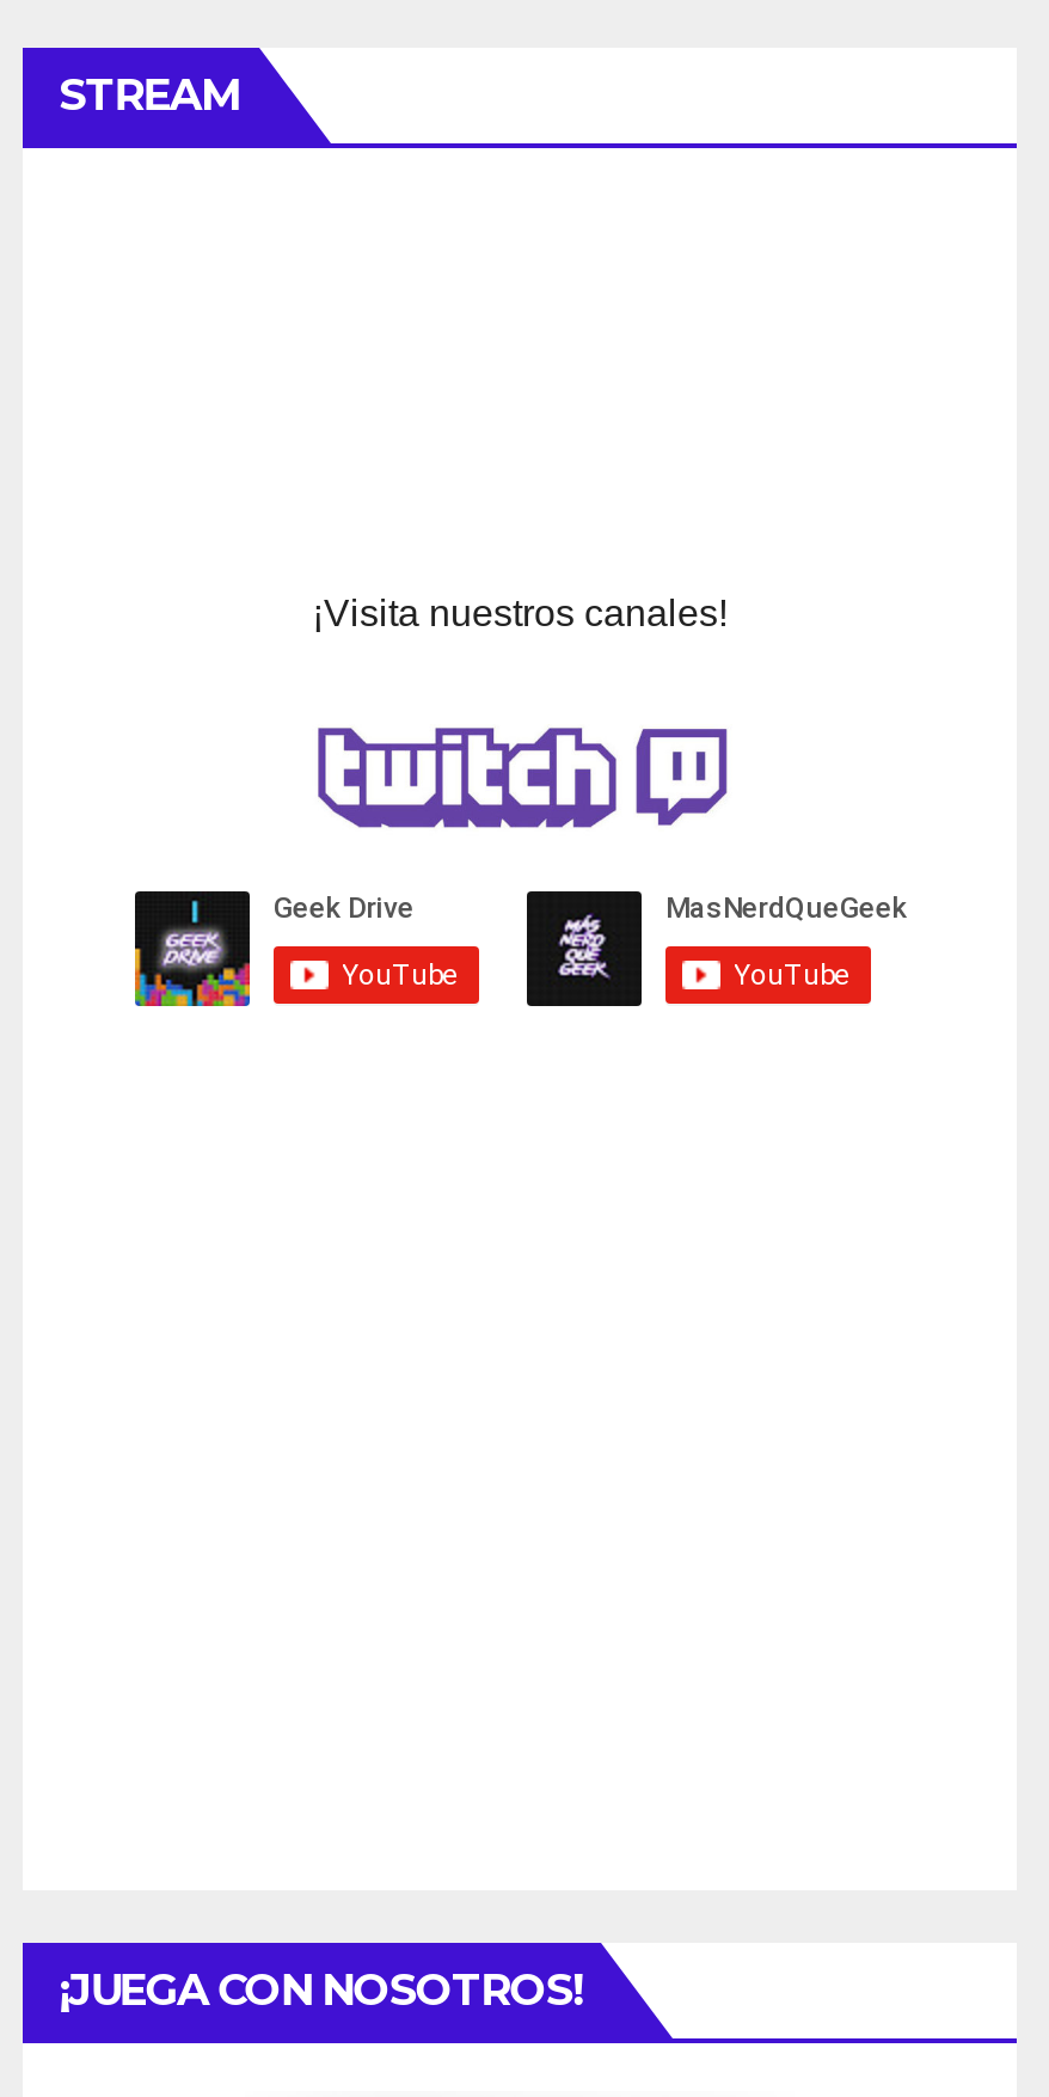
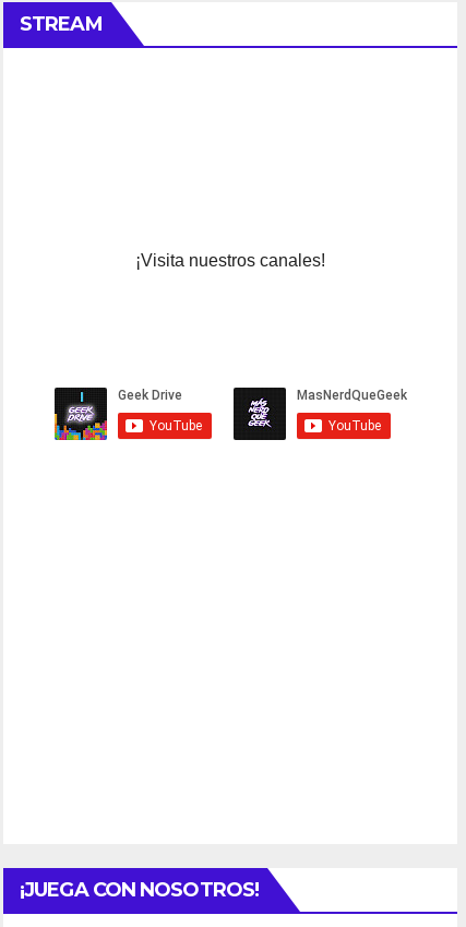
[317,726,618,829] [image] -> none
[634,726,730,827] [image] -> none

